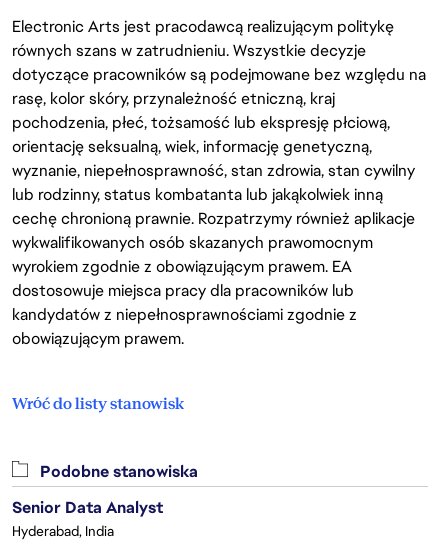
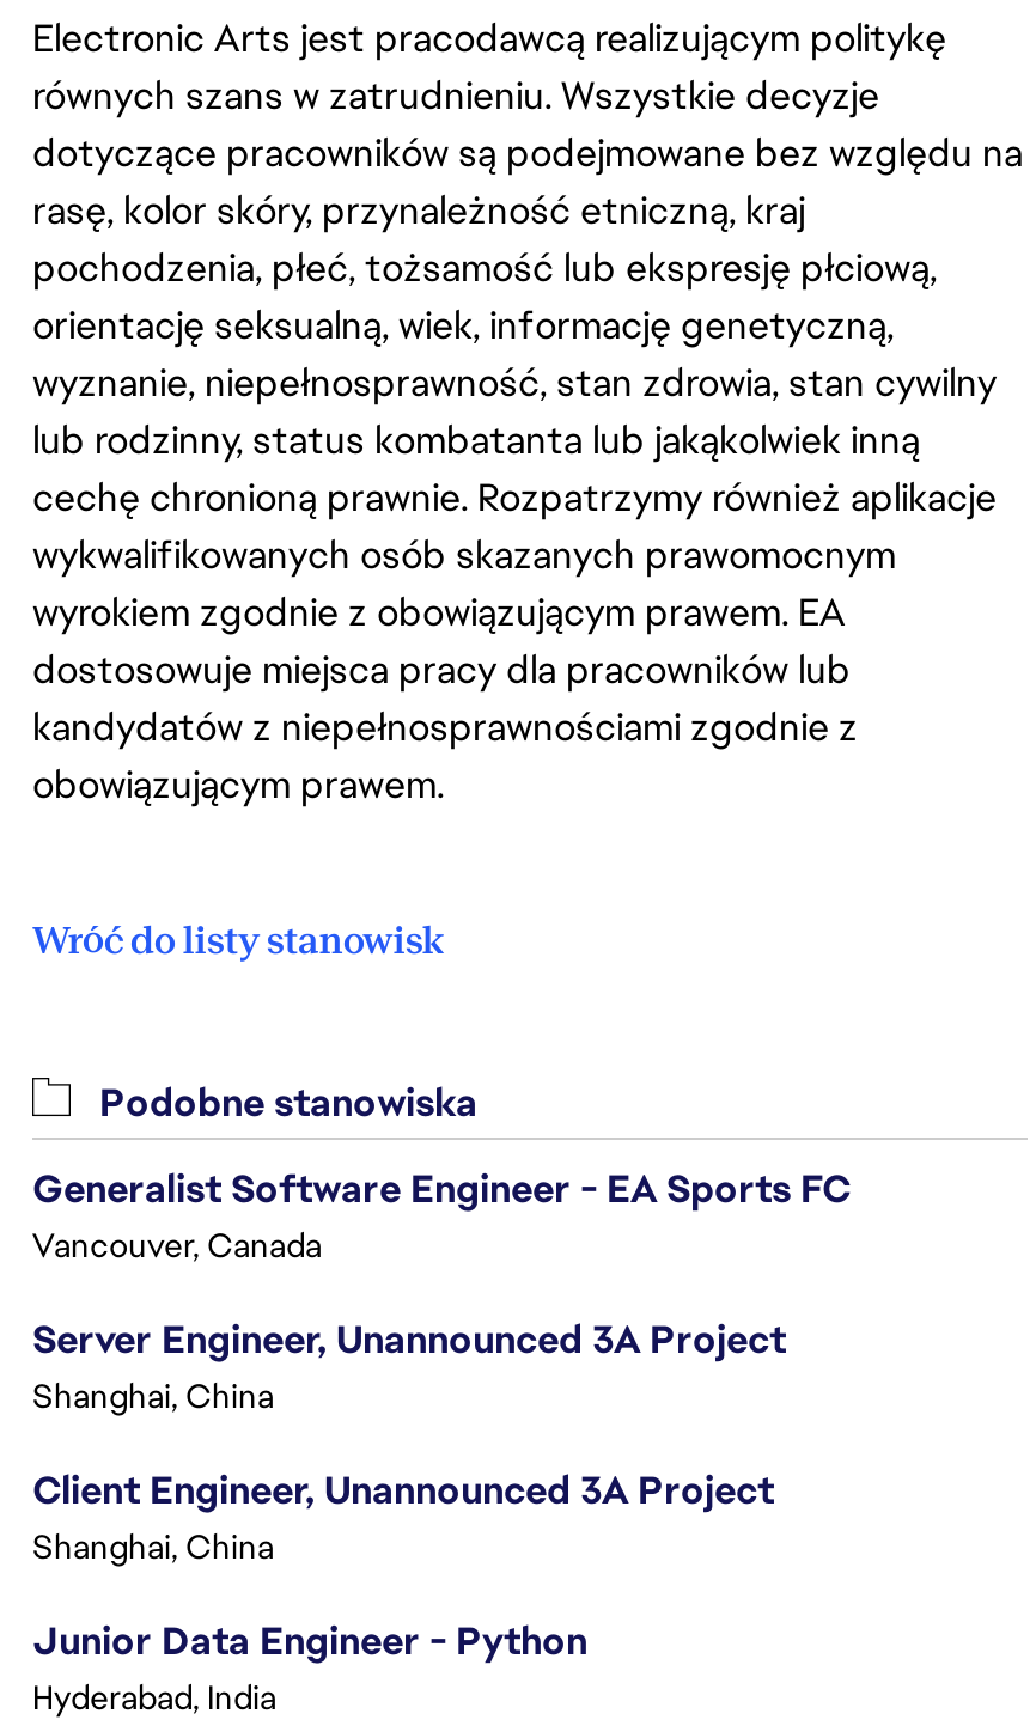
[12,497,163,518] Senior Data Analyst -> [32,1164,851,1666] Generalist Software Engineer - EA Sports FC | Vancouver, Canada | Server Engineer, Unannounced 3A Project | Shanghai, China | Client Engineer, Unannounced 3A Project | Shanghai, China | Junior Data Engineer - Python

